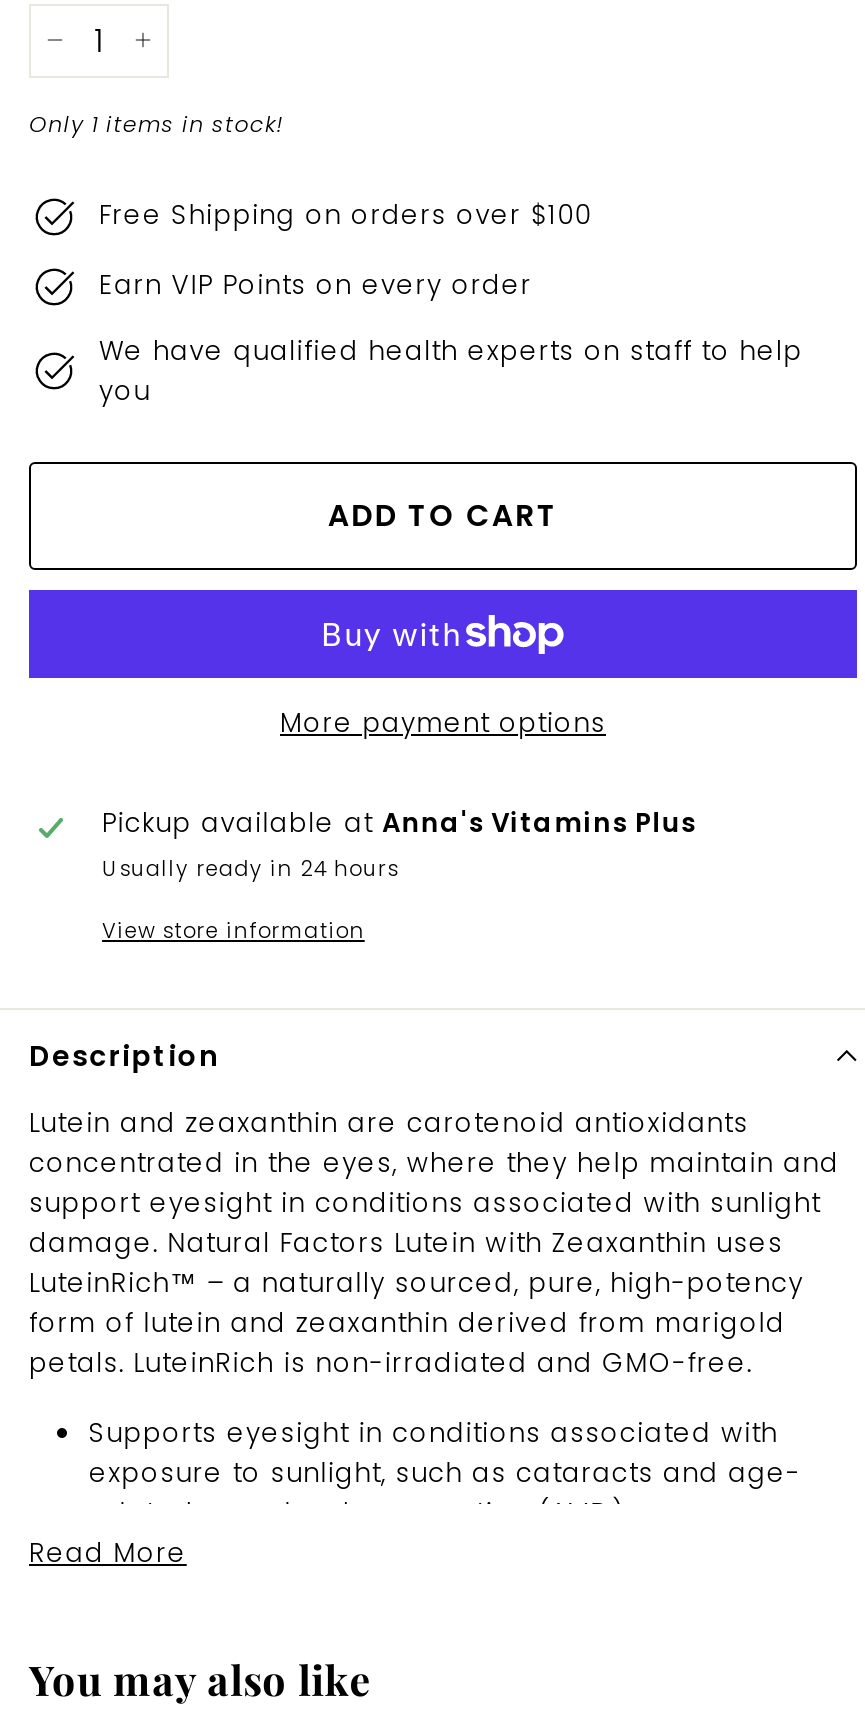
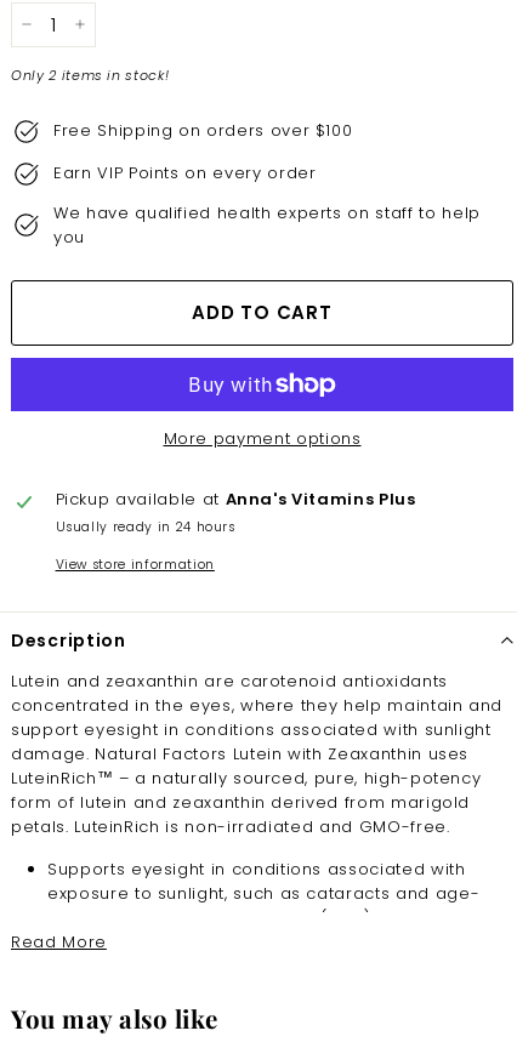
[29,107,284,139] Only 1 items in stock! -> [11,65,169,84] Only 2 items in stock!

